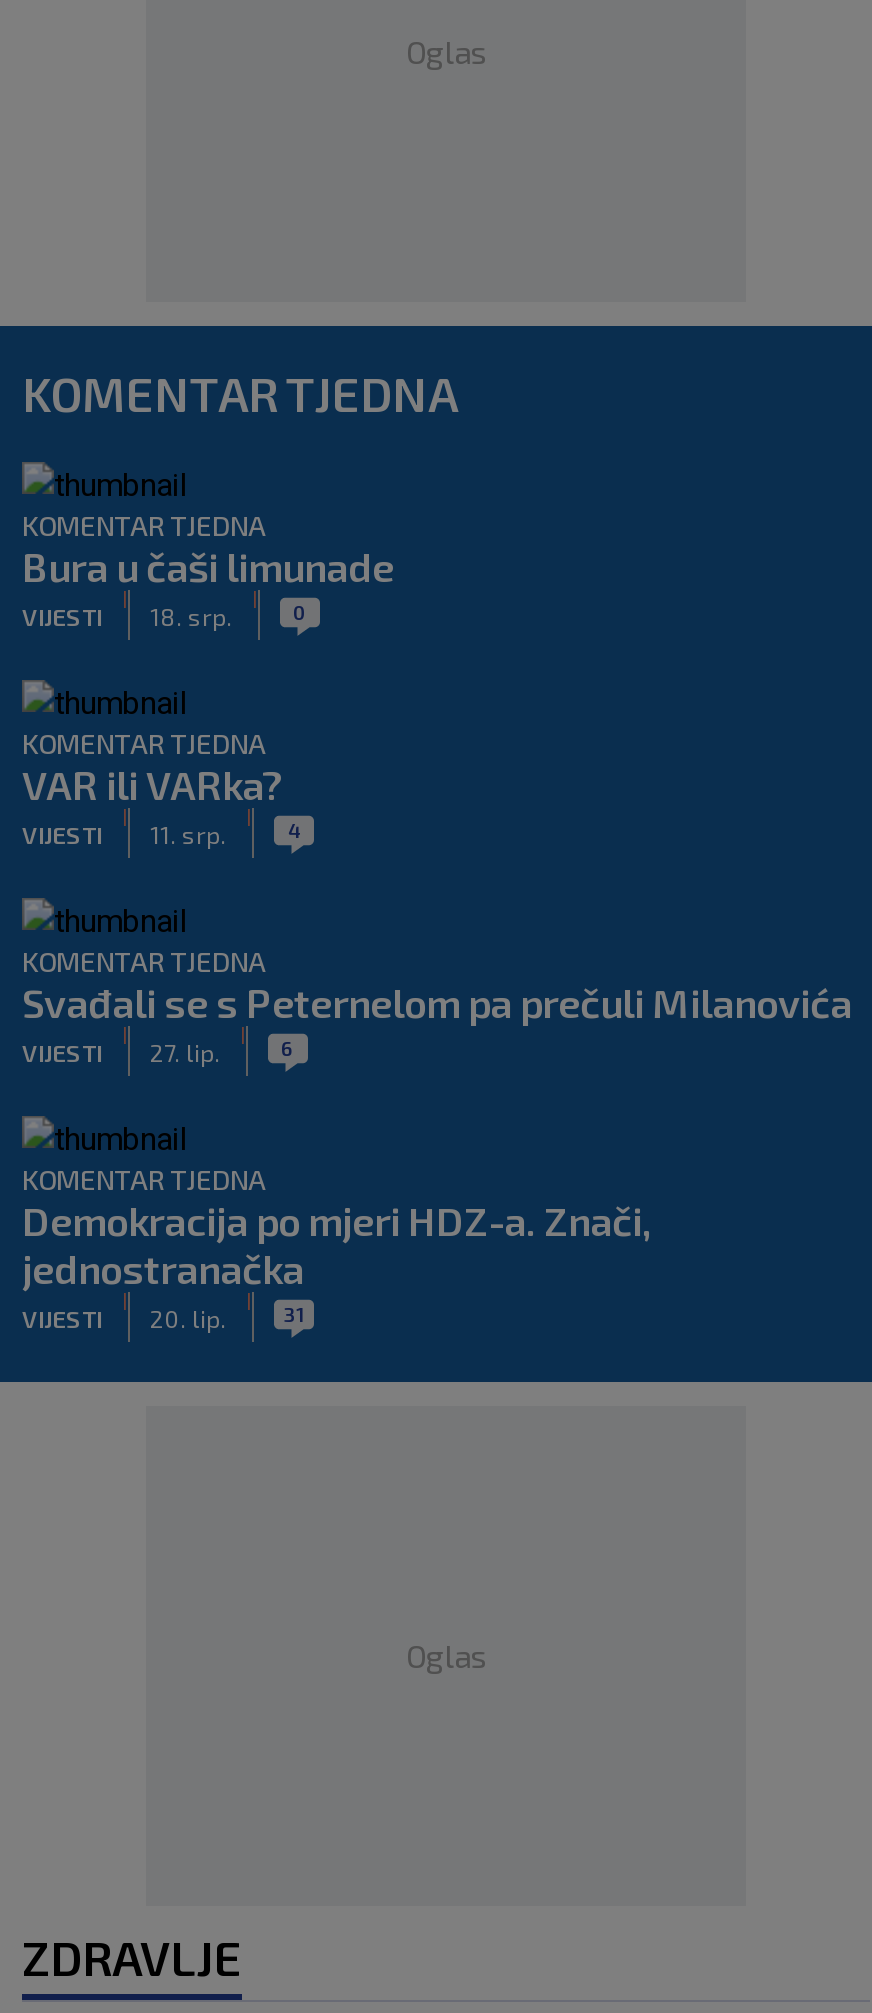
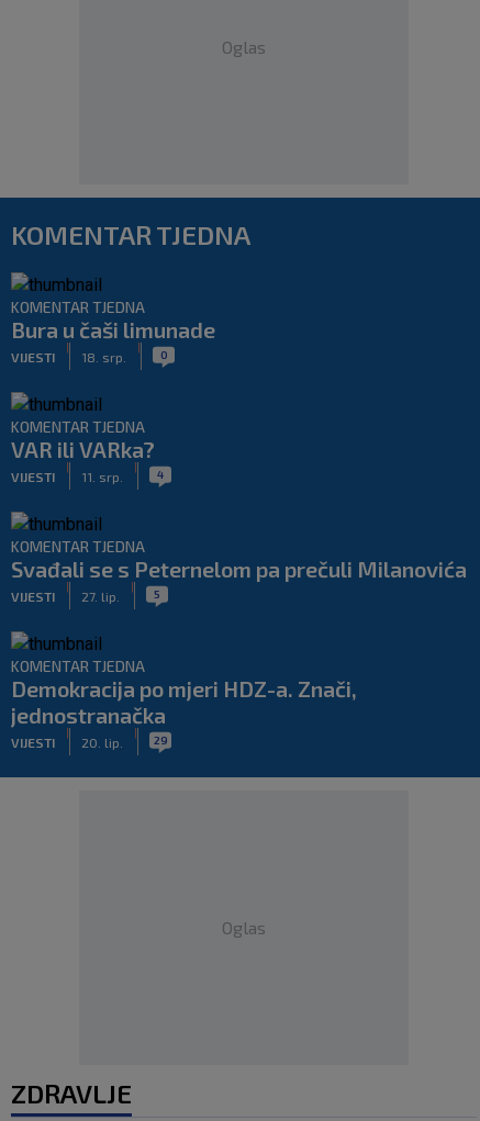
[281,1035,295,1059] 6 -> [154,587,160,600] 5
[284,1301,304,1325] 31 -> [153,733,168,746] 29

